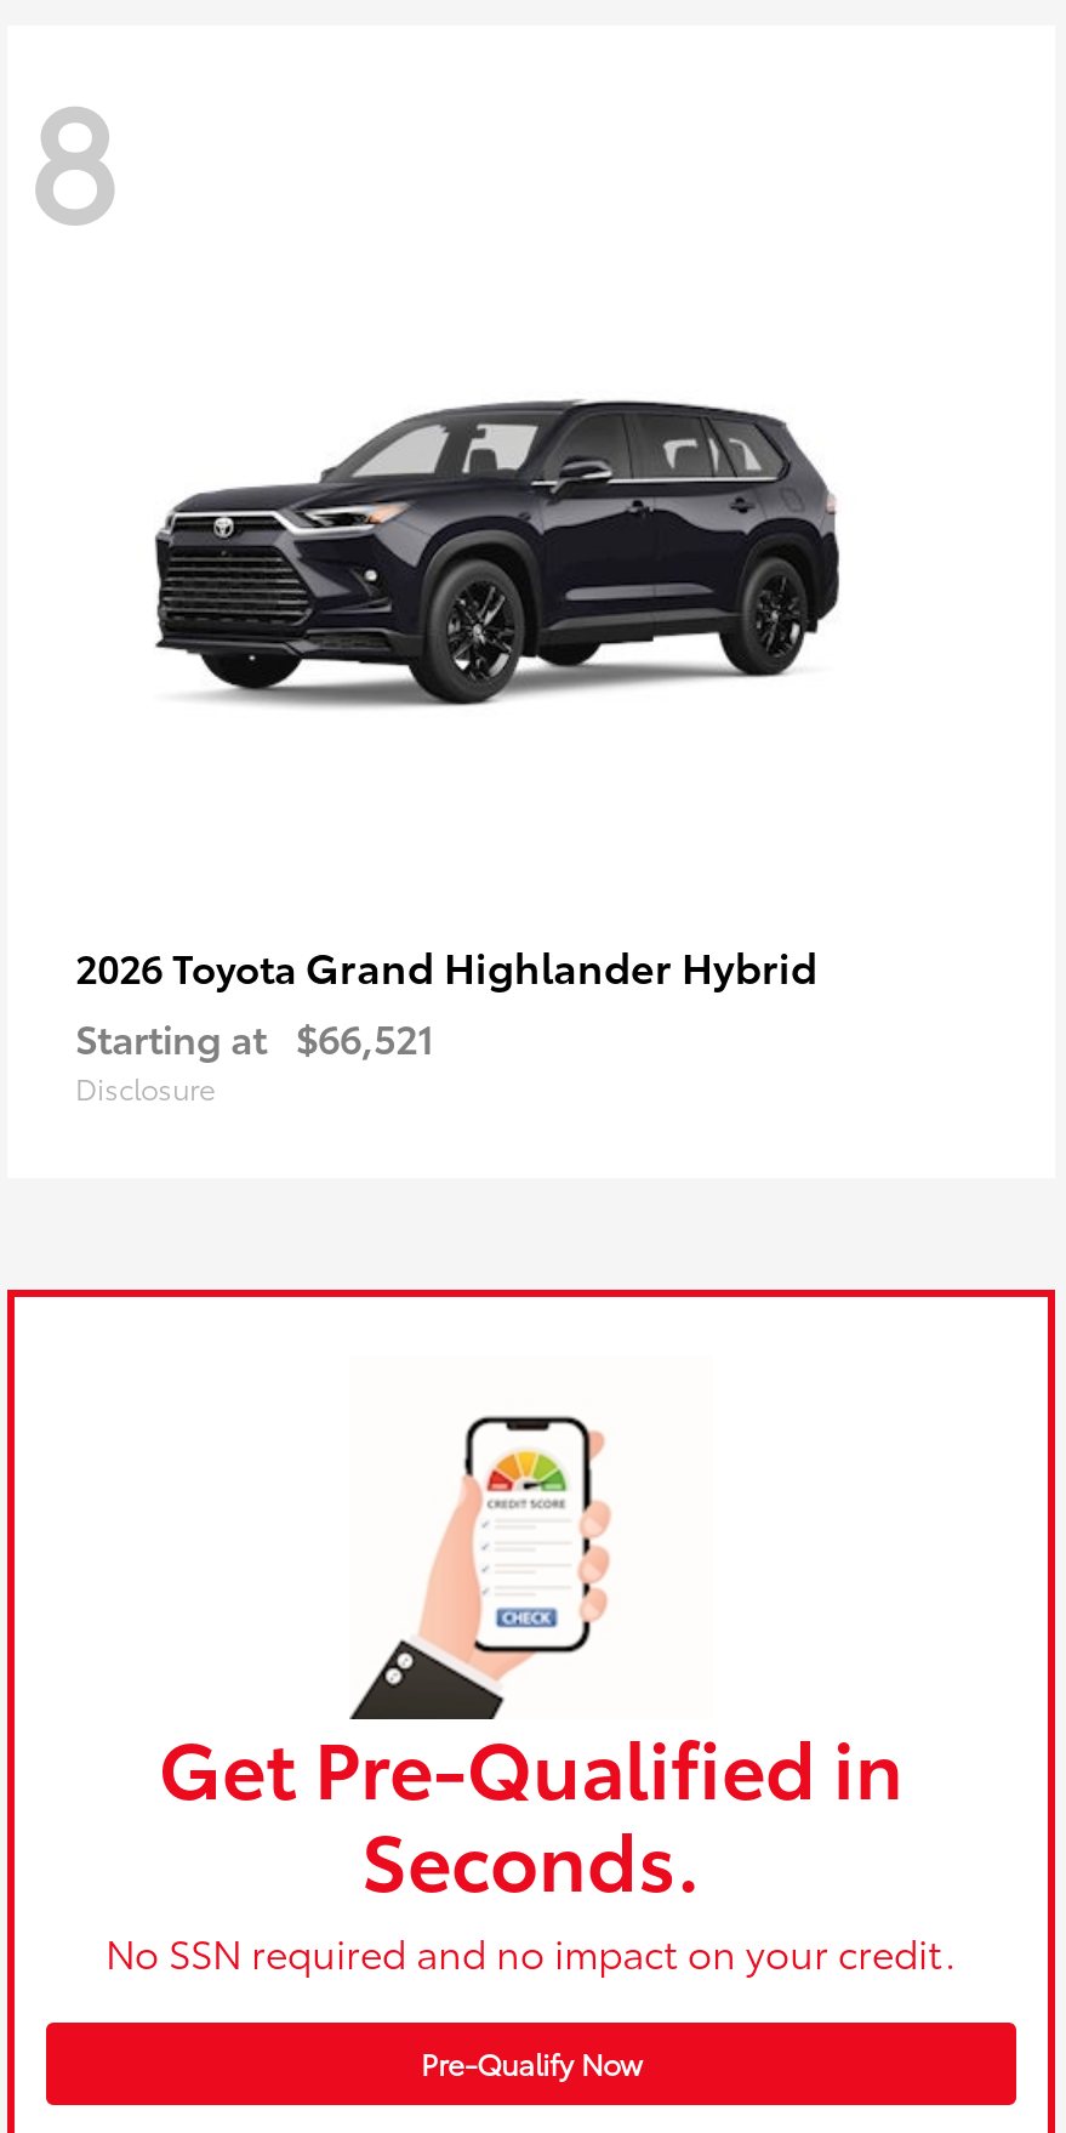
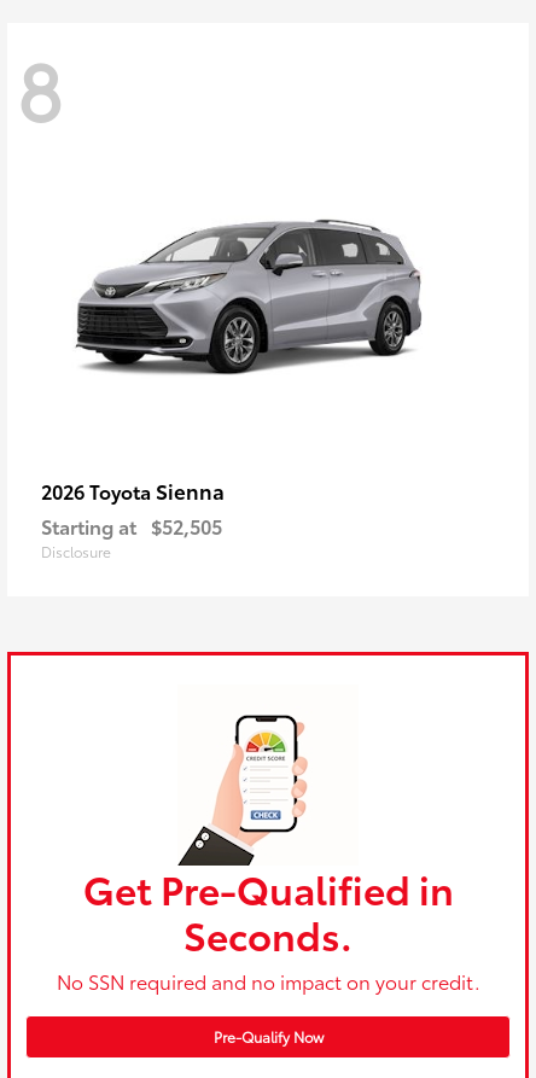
[146,399,842,732] [image] -> [75,210,423,375] [image]
[75,935,817,1064] 2026 Toyota Grand Highlander Hybrid | Starting at $66,521 -> [41,476,225,539] 2026 Toyota Sienna | Starting at $52,505

